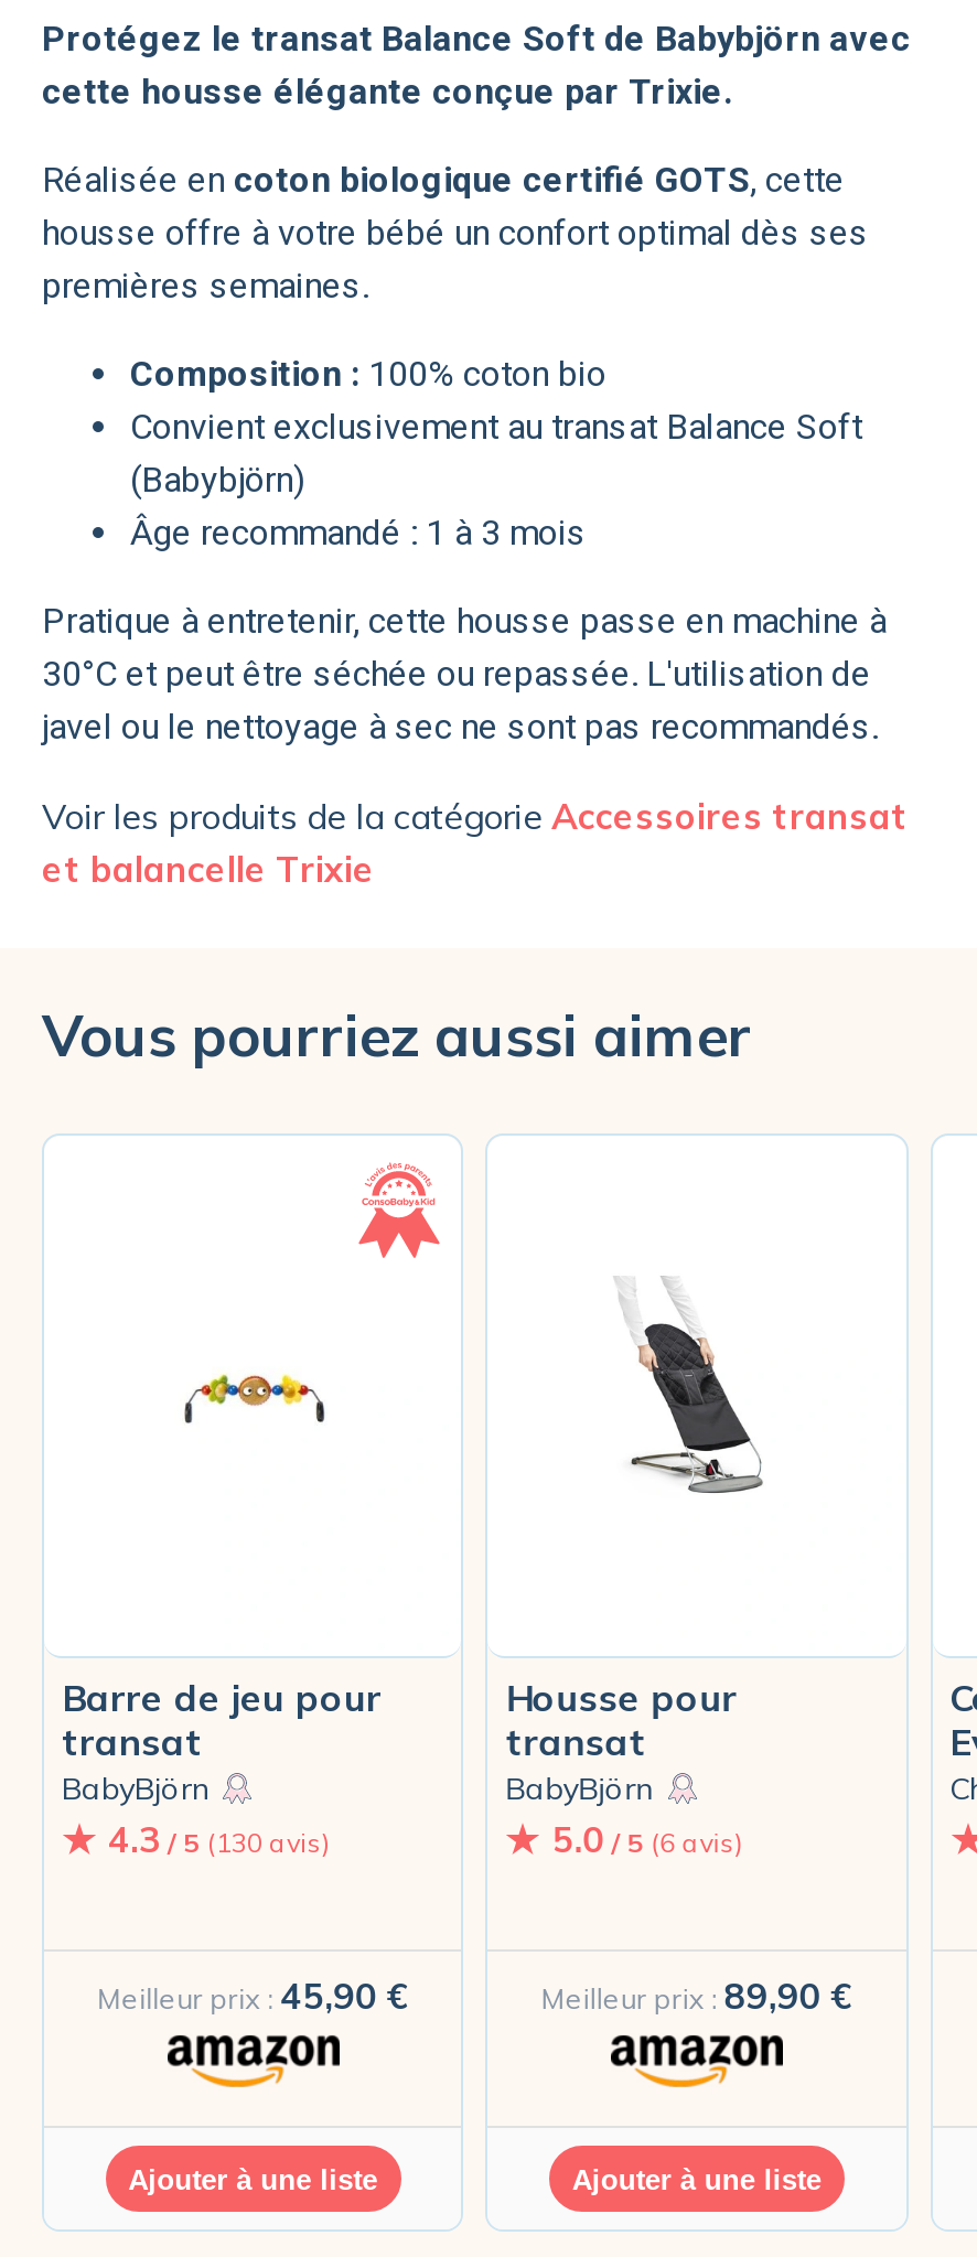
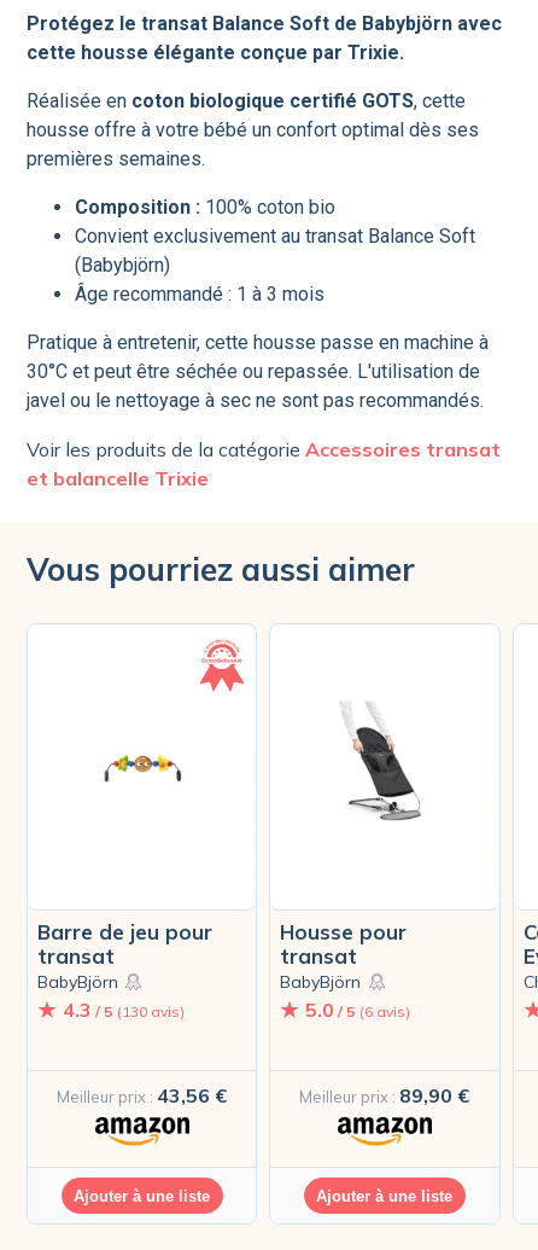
[97,1974,408,2018] Meilleur prix : 45,90 € -> [57,1083,227,1108] Meilleur prix : 43,56 €

